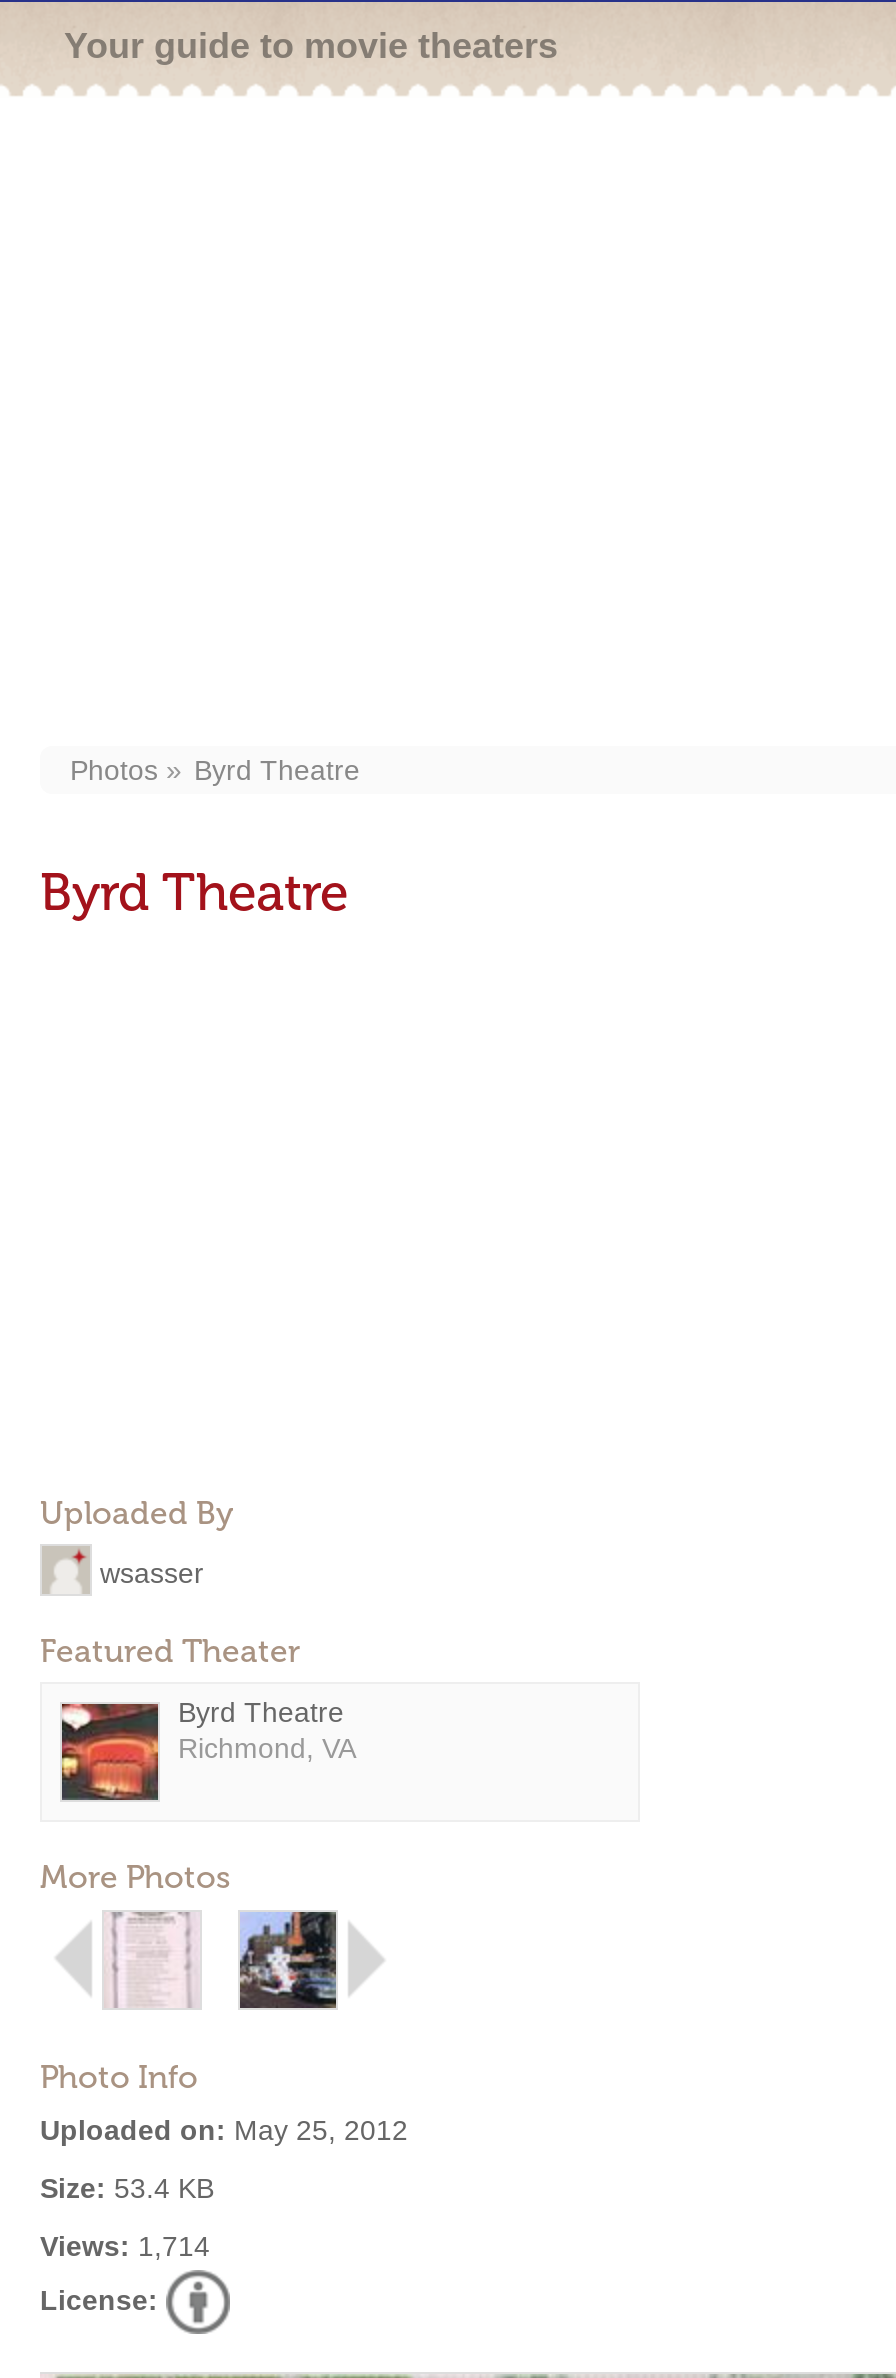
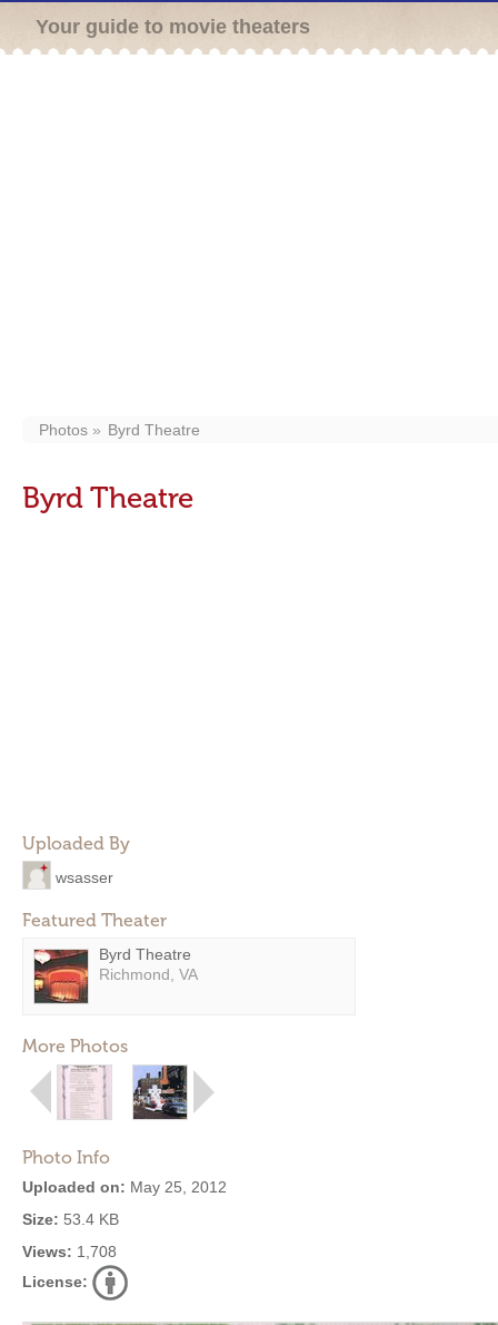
[40,2230,210,2262] Views: 1,714 -> [22,1243,117,1260] Views: 1,708

